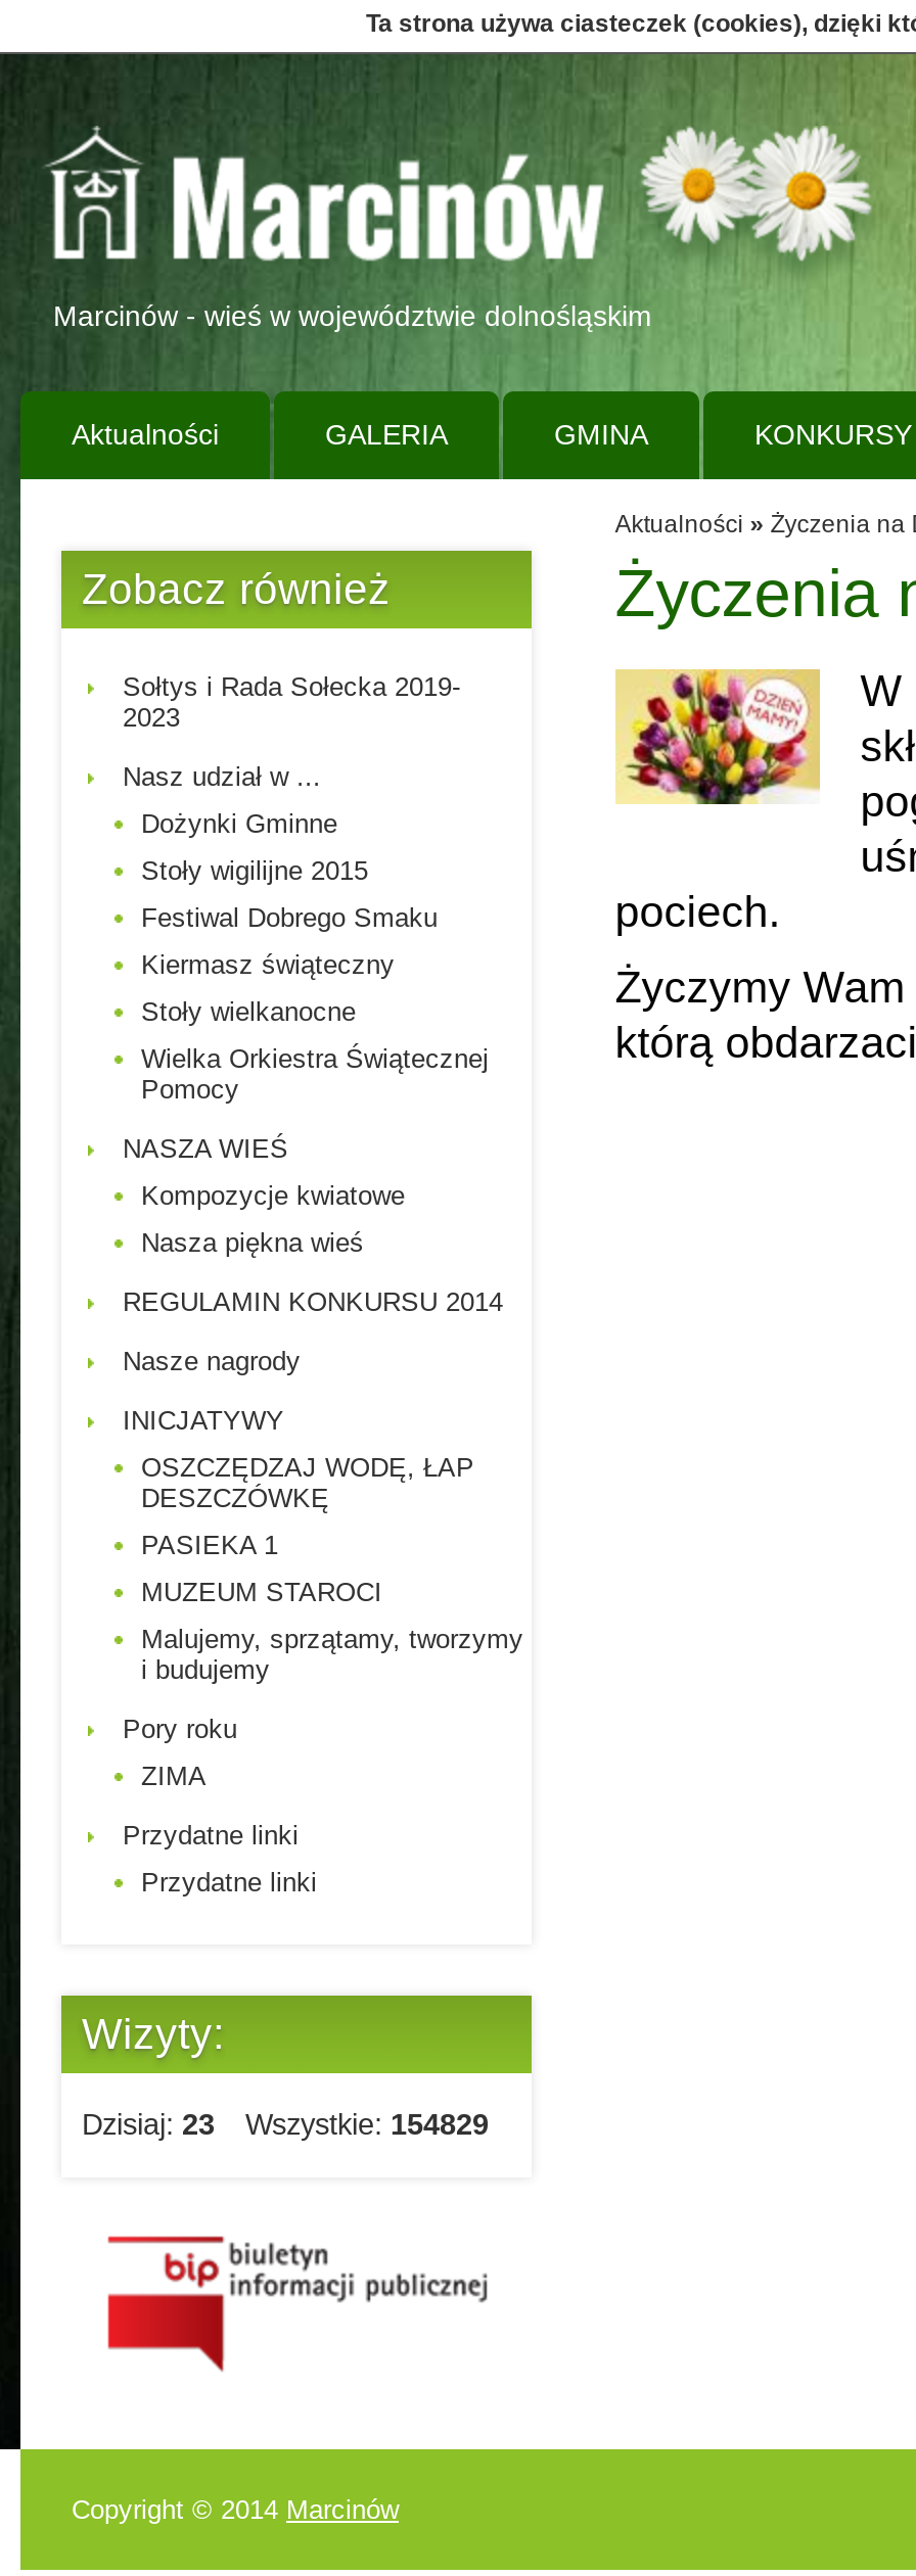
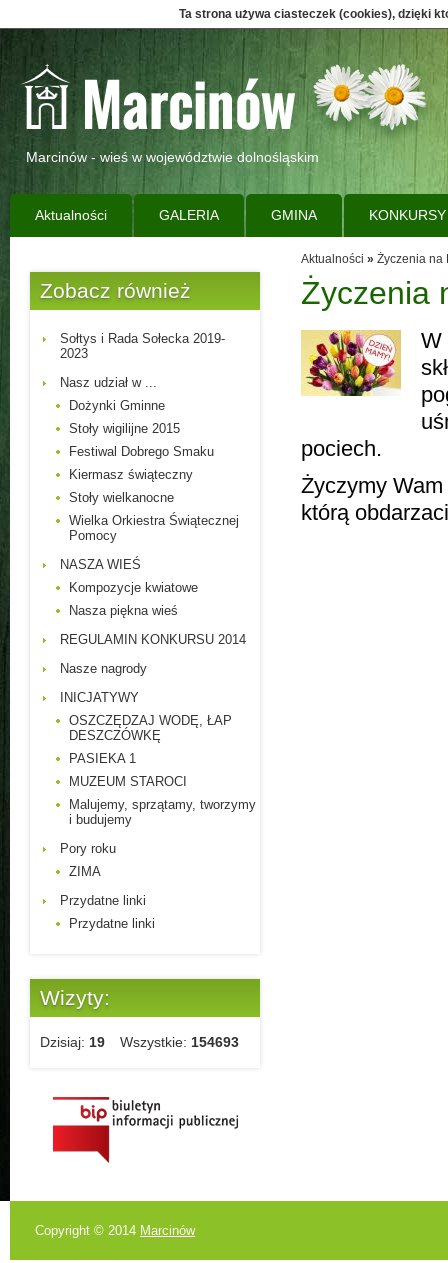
[82,2108,215,2141] Dzisiaj: 23 -> [40,1034,105,1050] Dzisiaj: 19
[245,2108,489,2141] Wszystkie: 154829 -> [120,1034,239,1050] Wszystkie: 154693

